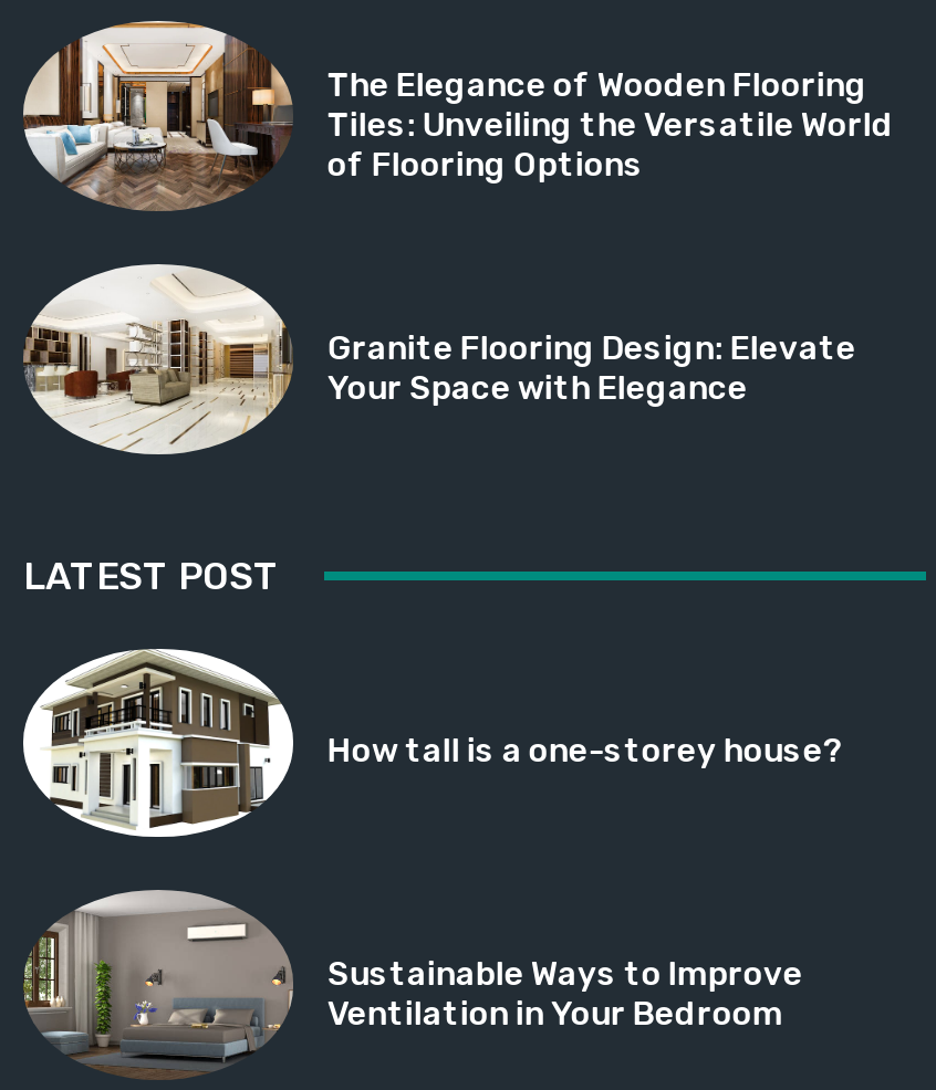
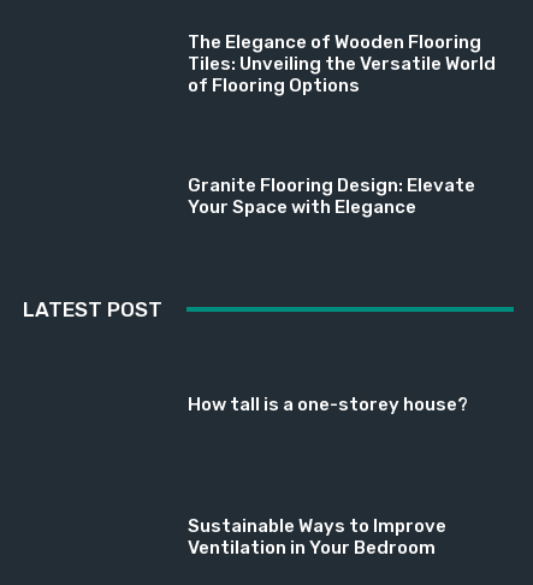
[21,19,293,213] [image] -> none
[21,262,293,457] [image] -> none
[21,647,295,839] [image] -> none
[23,888,295,1080] [image] -> none

